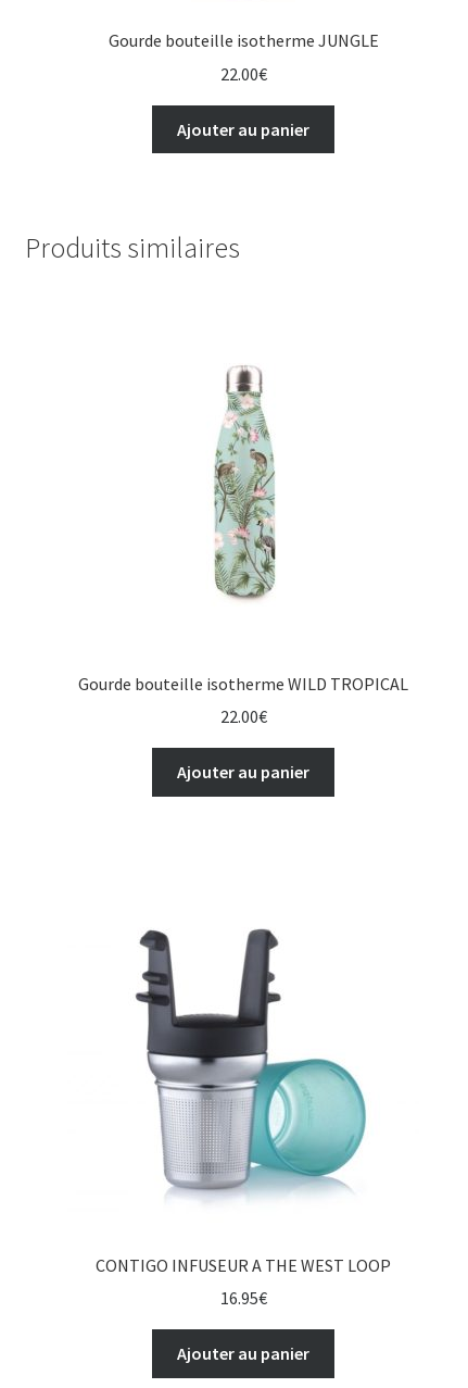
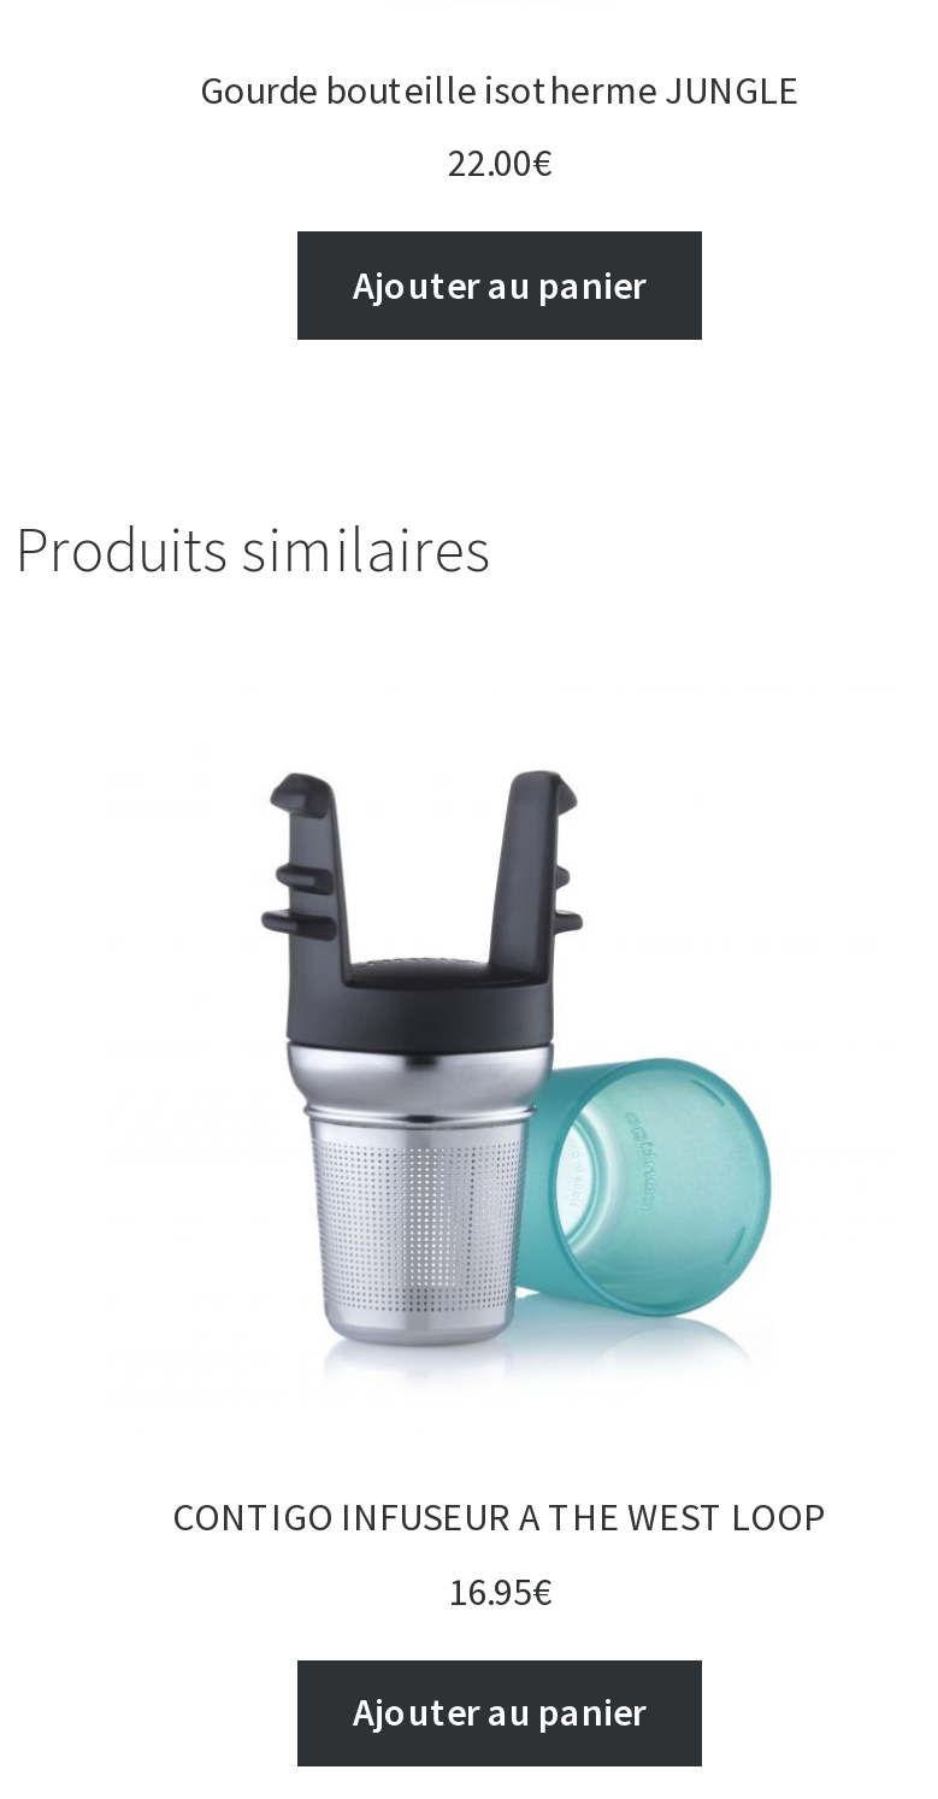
[213,365,276,601] [image] -> none
[78,673,408,783] Gourde bouteille isotherme WILD TROPICAL | 22.00€ | Ajouter au panier -> none

